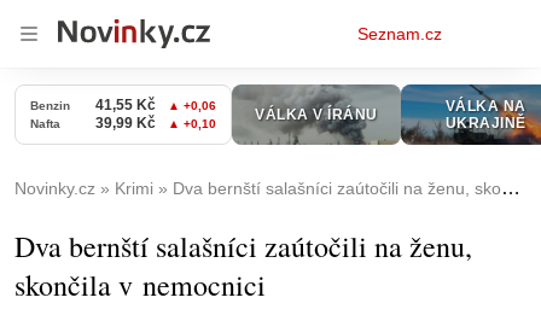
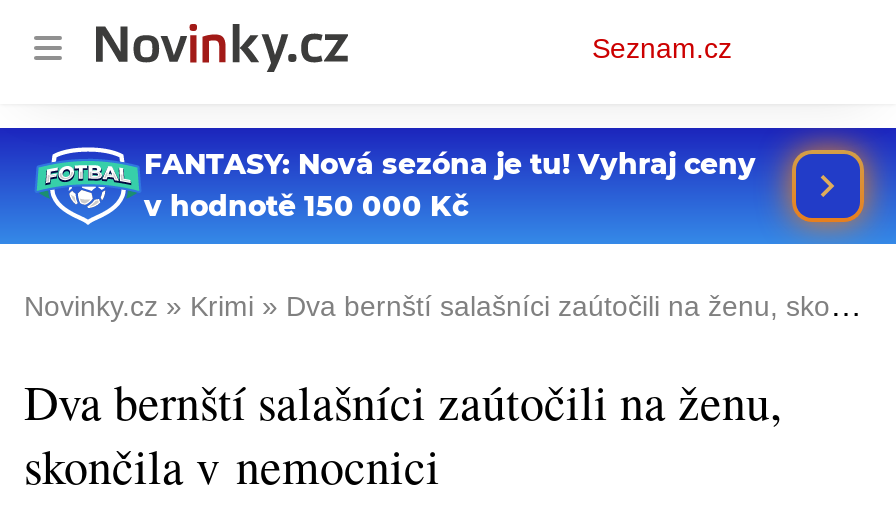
[4,82,537,151] [image] -> [6,126,890,246] [image]

